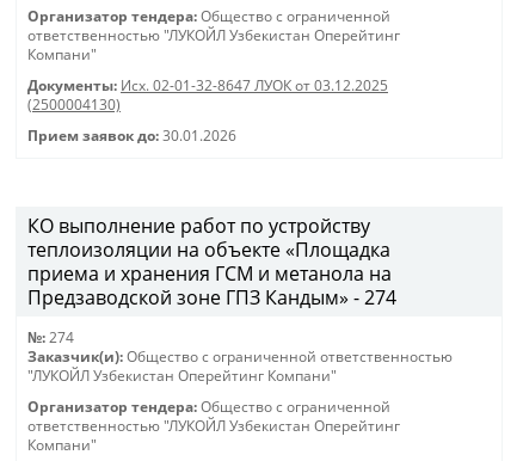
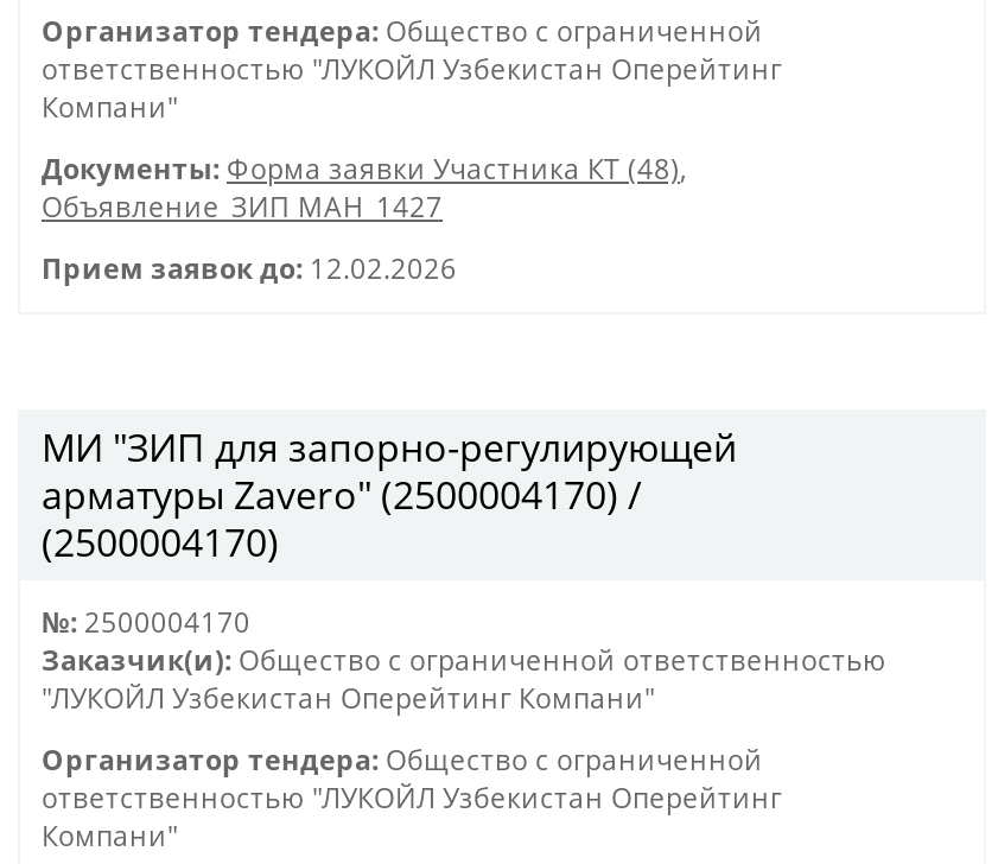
[27,76,388,113] Документы: Исх. 02-01-32-8647 ЛУОК от 03.12.2025 | (2500004130) -> [42,151,687,224] Документы: Форма заявки Участника КТ (48), | Объявление_ЗИП МАН_1427
[27,127,236,145] Прием заявок до: 30.01.2026 -> [42,250,457,286] Прием заявок до: 12.02.2026
[27,213,396,311] КO выполнение работ по устройству | теплоизоляции на объекте «Площадка | приема и хранения ГСМ и метанола на | Предзаводской зоне ГПЗ Кандым» - 274 -> [42,421,737,568] МИ "ЗИП для запорно-регулирующей | арматуры Zavero" (2500004170) / | (2500004170)
[27,328,74,346] №: 274 -> [42,604,250,640] №: 2500004170

